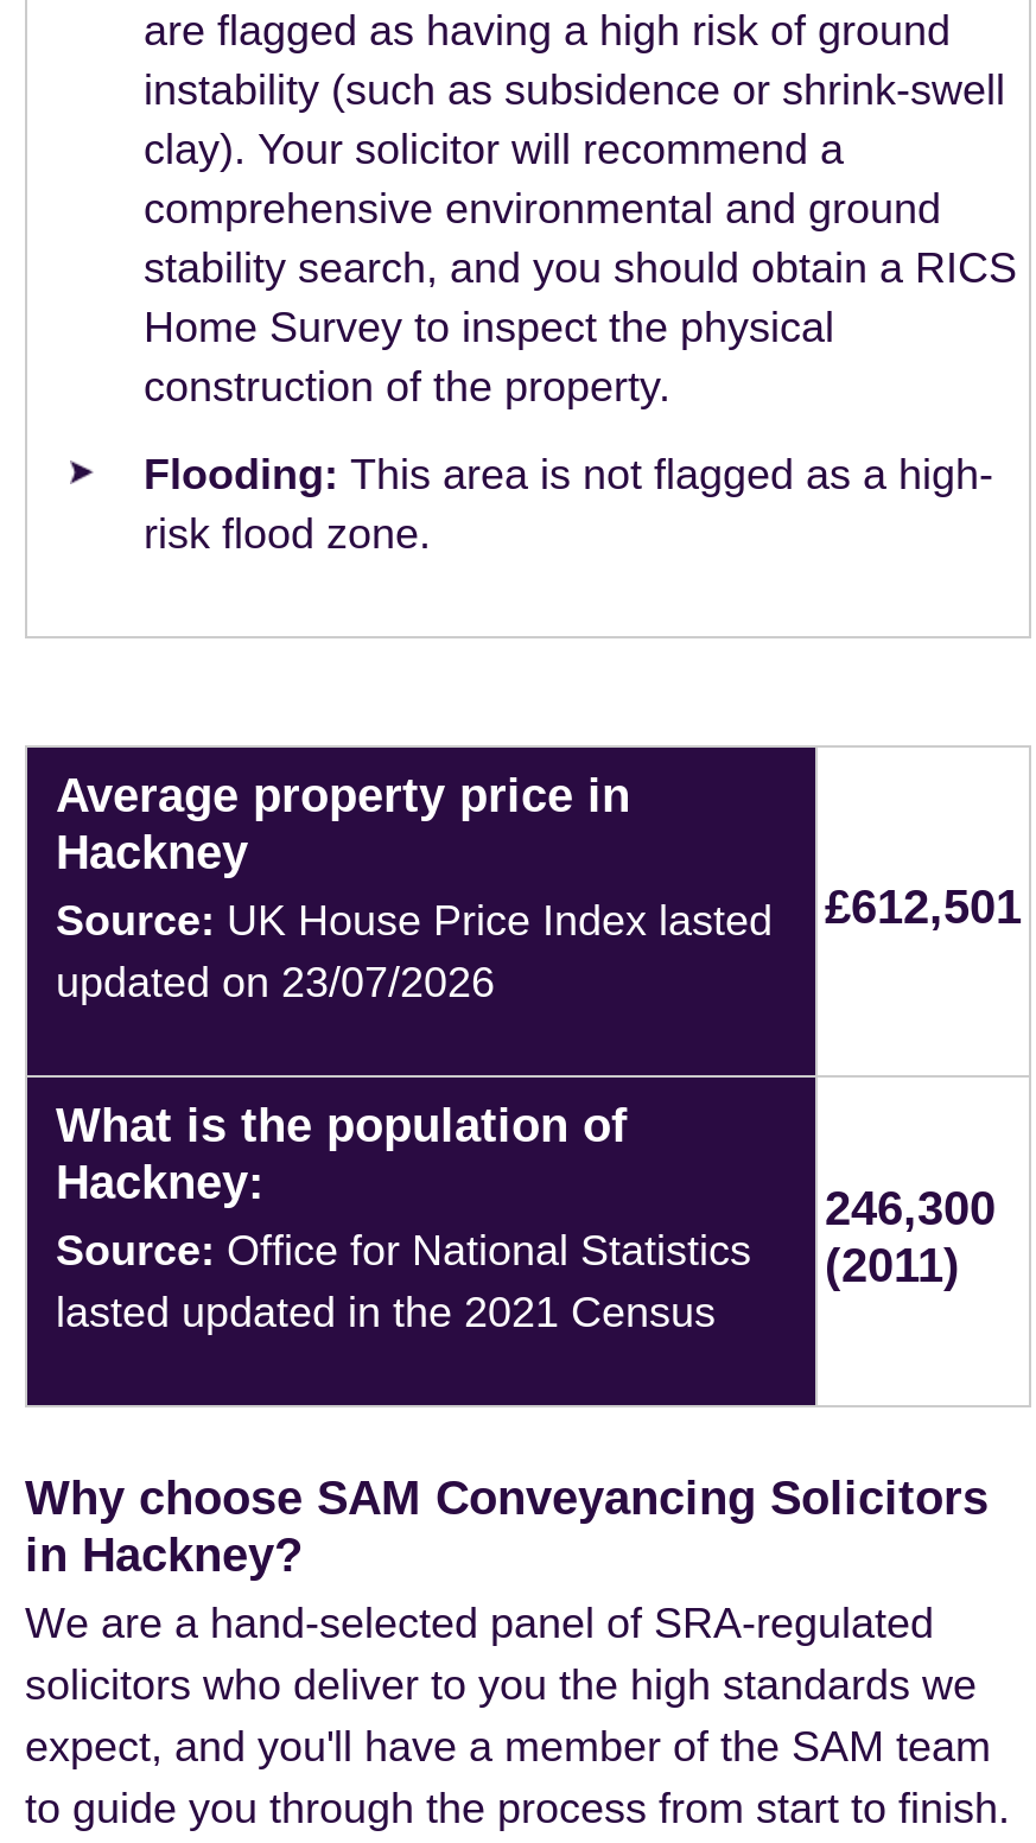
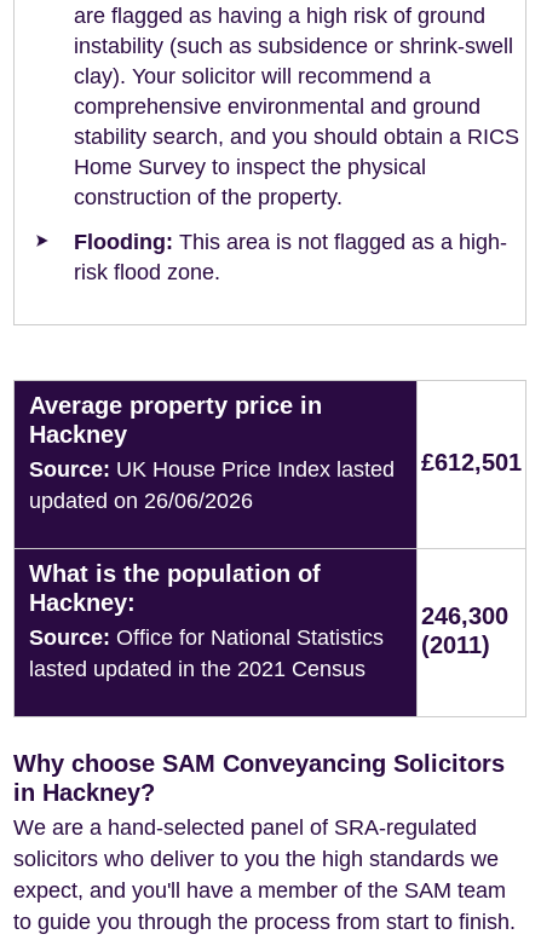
[56,959,495,1006] updated on 23/07/2026 -> [29,489,253,513] updated on 26/06/2026

